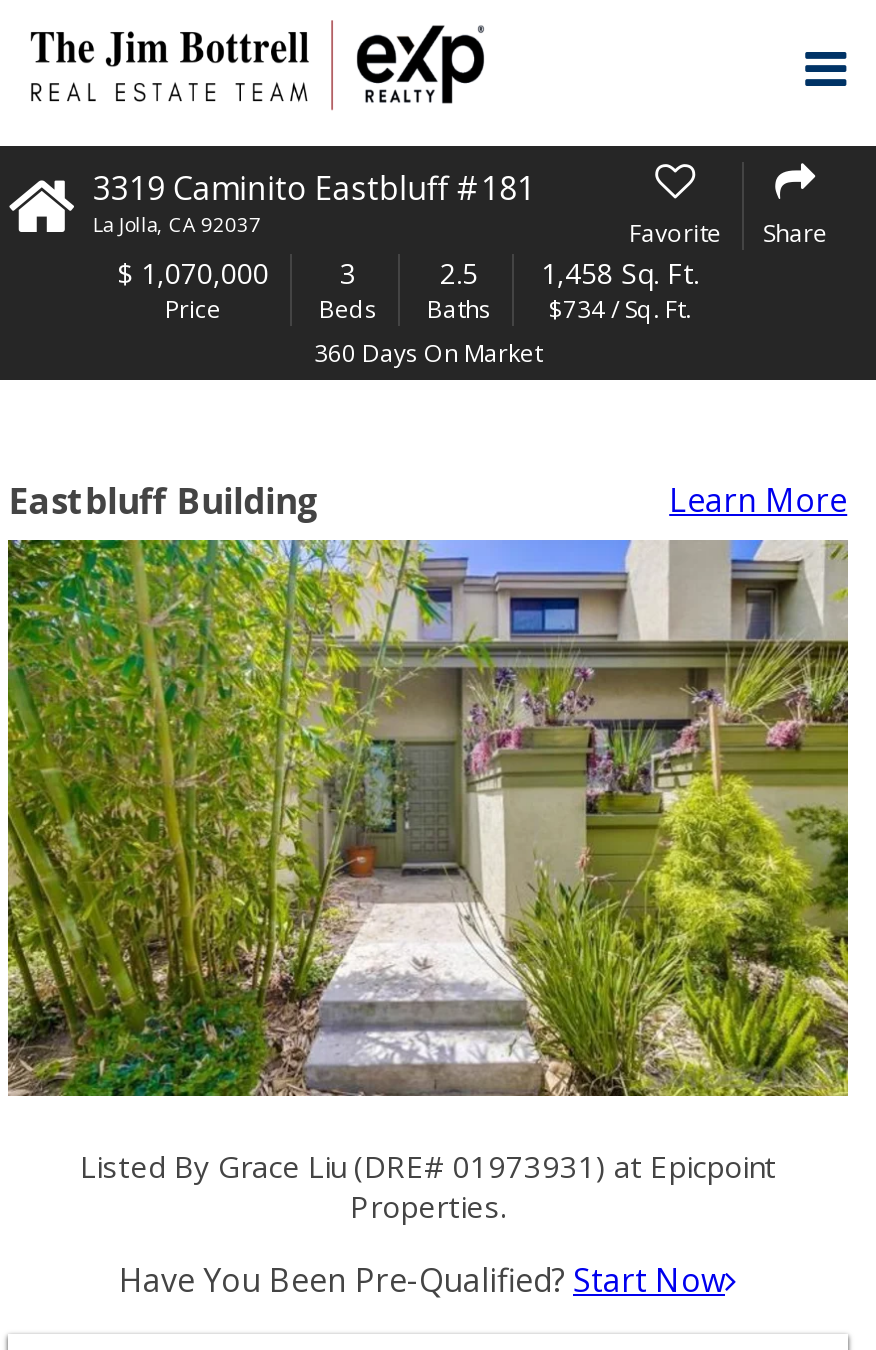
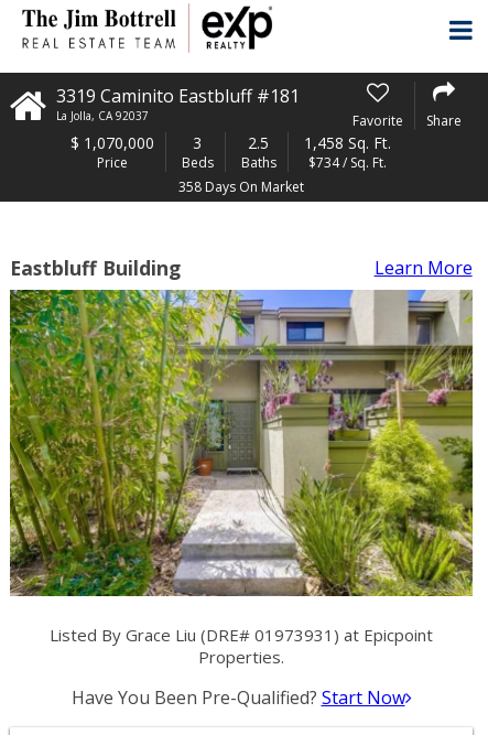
[314,336,542,370] 360 Days On Market -> [178,177,304,196] 358 Days On Market

